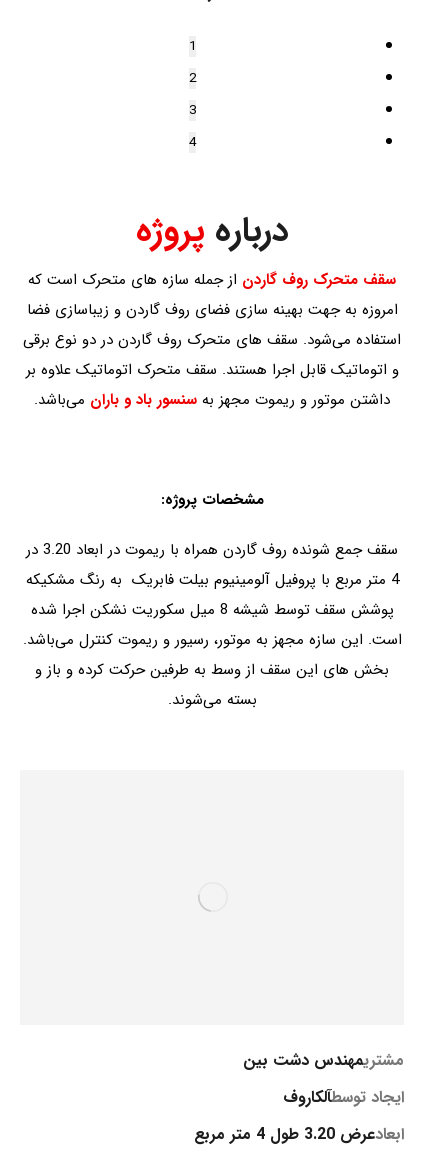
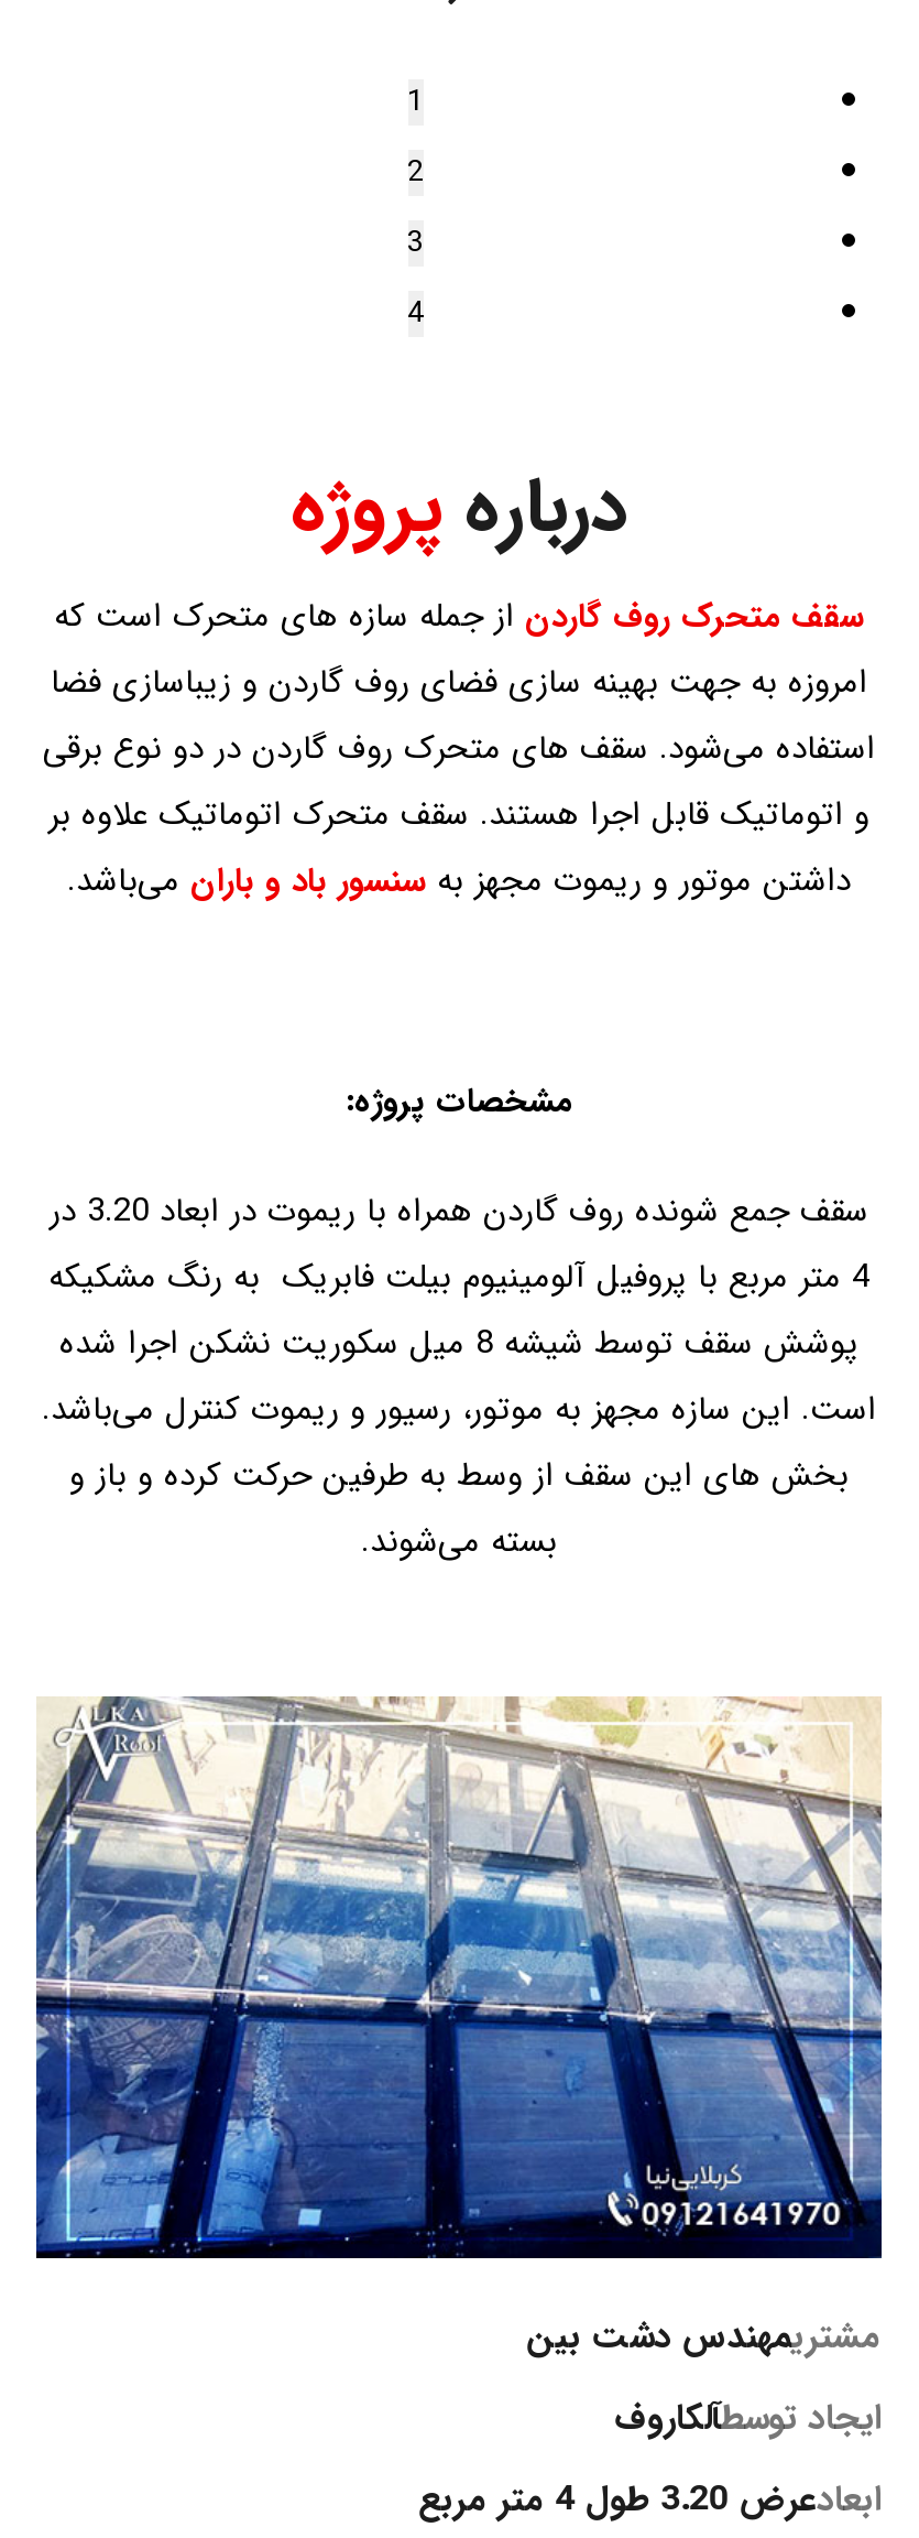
none -> [34,1694,884,2260] [image]

